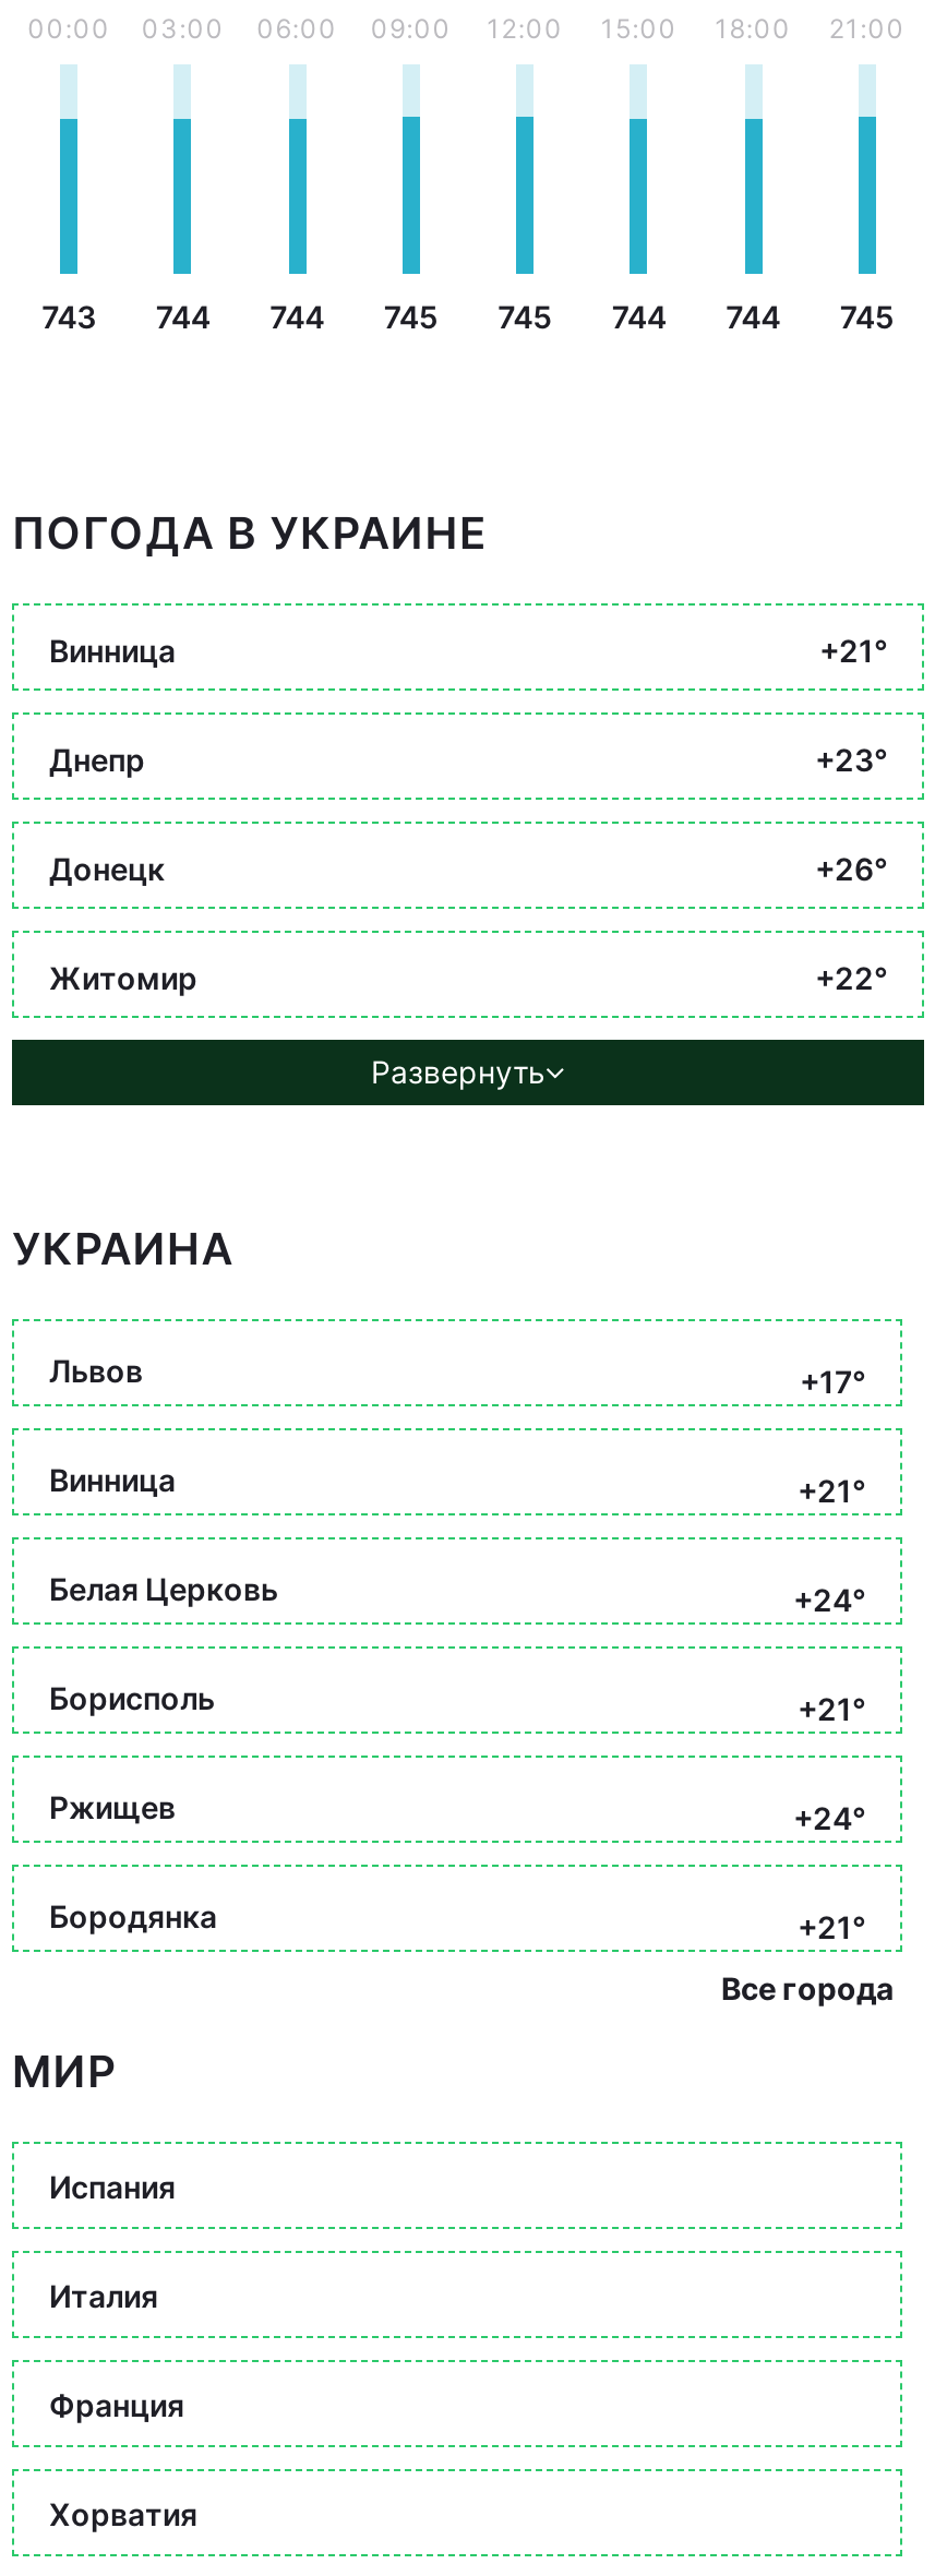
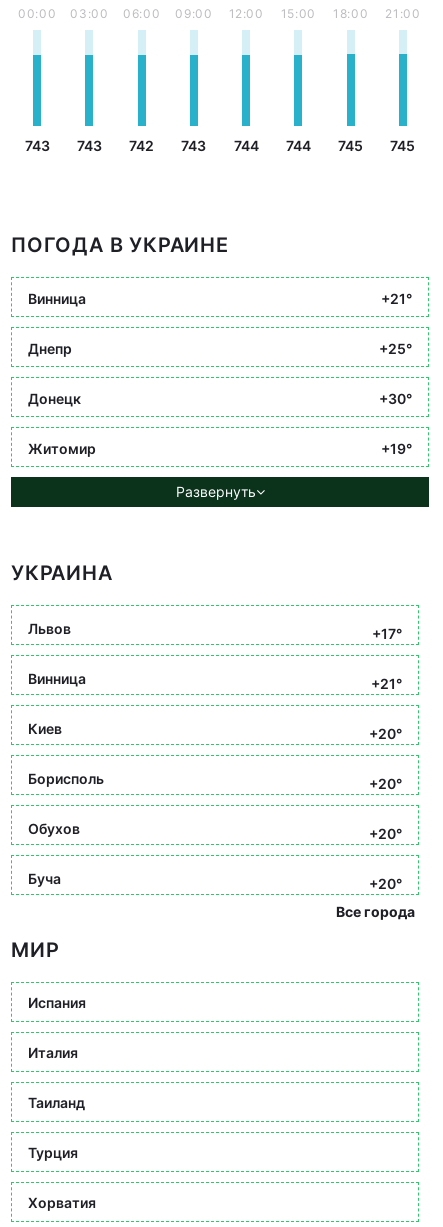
[156,298,210,335] 744 -> [77,137,102,154] 743
[270,298,324,335] 744 -> [129,137,154,154] 742
[384,298,438,335] 745 -> [181,137,206,154] 743
[498,298,552,335] 745 -> [234,137,259,154] 744
[726,298,780,335] 744 -> [338,137,363,154] 745
[815,740,887,777] +23° -> [379,339,412,356] +25°
[815,849,887,886] +26° -> [379,389,412,406] +30°
[815,958,887,995] +22° -> [381,439,412,456] +19°
[49,1569,865,1618] Белая Церковь | +24° -> [28,719,402,742] Киев | +20°
[798,1690,865,1727] +21° -> [369,775,402,792] +20°
[49,1787,865,1836] Ржищев | +24° -> [28,819,402,842] Обухов | +20°
[49,1896,865,1945] Бородянка | +21° -> [28,869,402,892] Буча | +20°
[49,2385,184,2422] Франция -> [28,1093,85,1160] Таиланд | Турция

